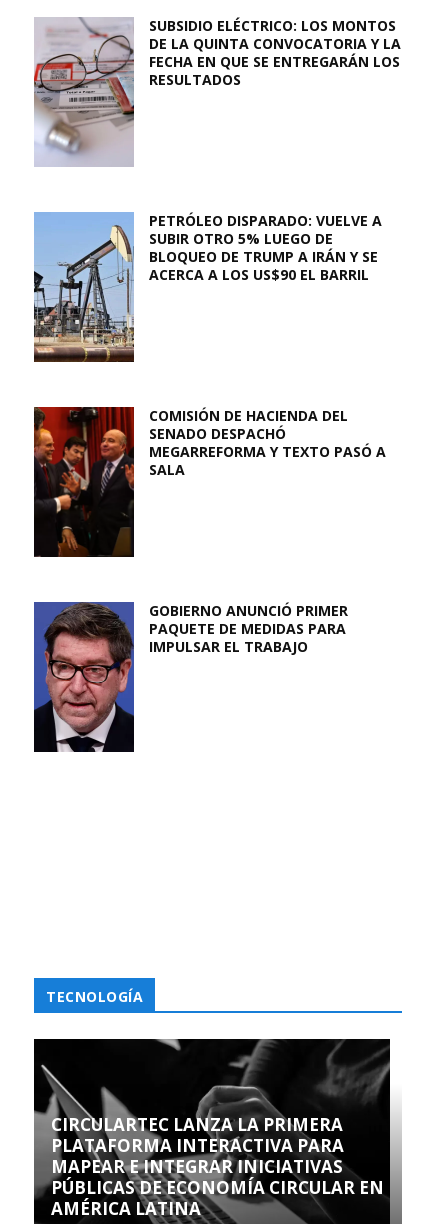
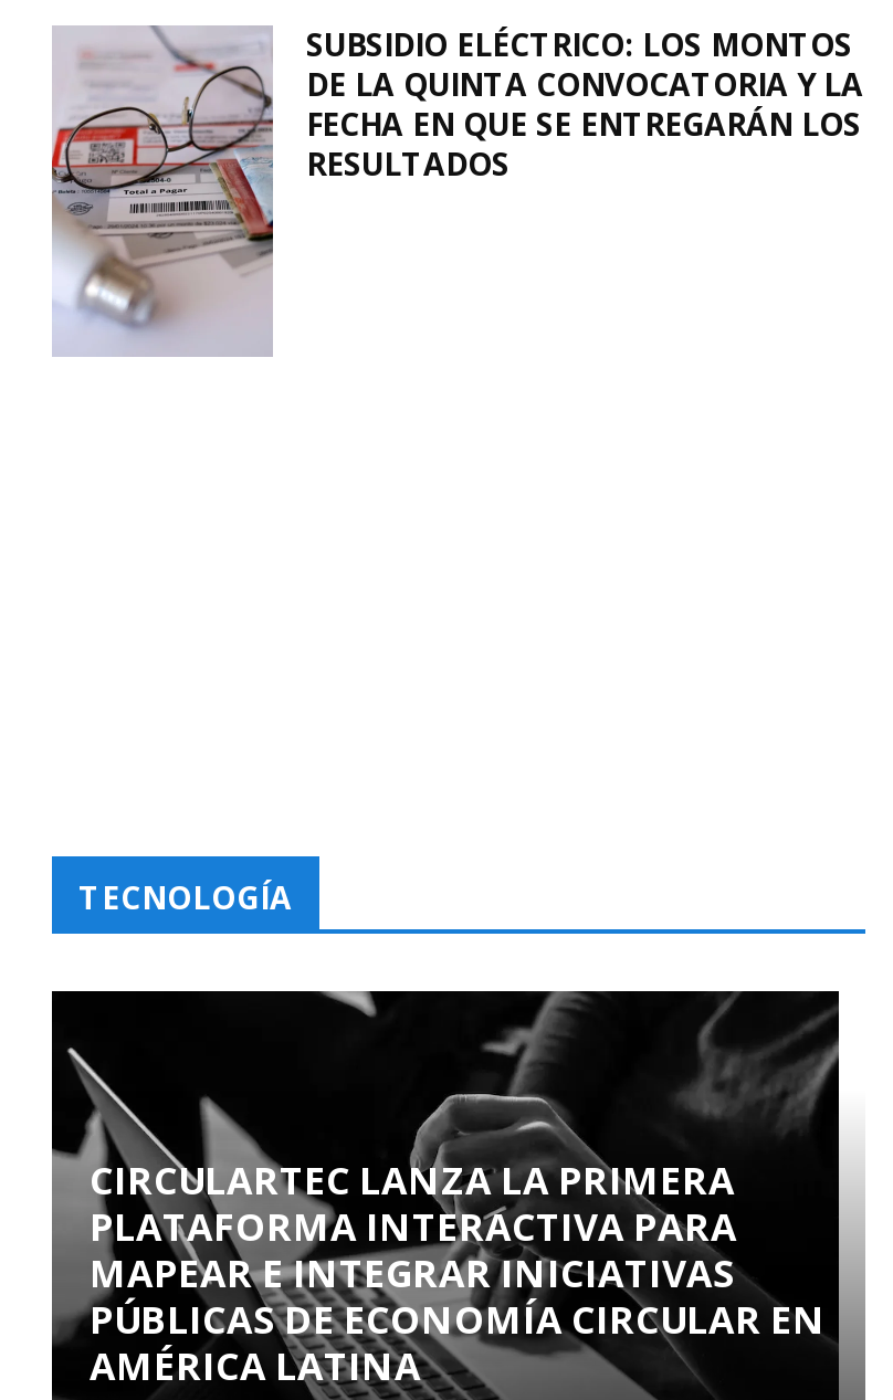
[33,211,382,363] [image] | PETRÓLEO DISPARADO: VUELVE A | SUBIR OTRO 5% LUEGO DE | BLOQUEO DE TRUMP A IRÁN Y SE | ACERCA A LOS US$90 EL BARRIL -> none
[33,406,386,558] [image] | COMISIÓN DE HACIENDA DEL | SENADO DESPACHÓ | MEGARREFORMA Y TEXTO PASÓ A | SALA -> none
[33,601,348,753] [image] | GOBIERNO ANUNCIÓ PRIMER | PAQUETE DE MEDIDAS PARA | IMPULSAR EL TRABAJO -> none

